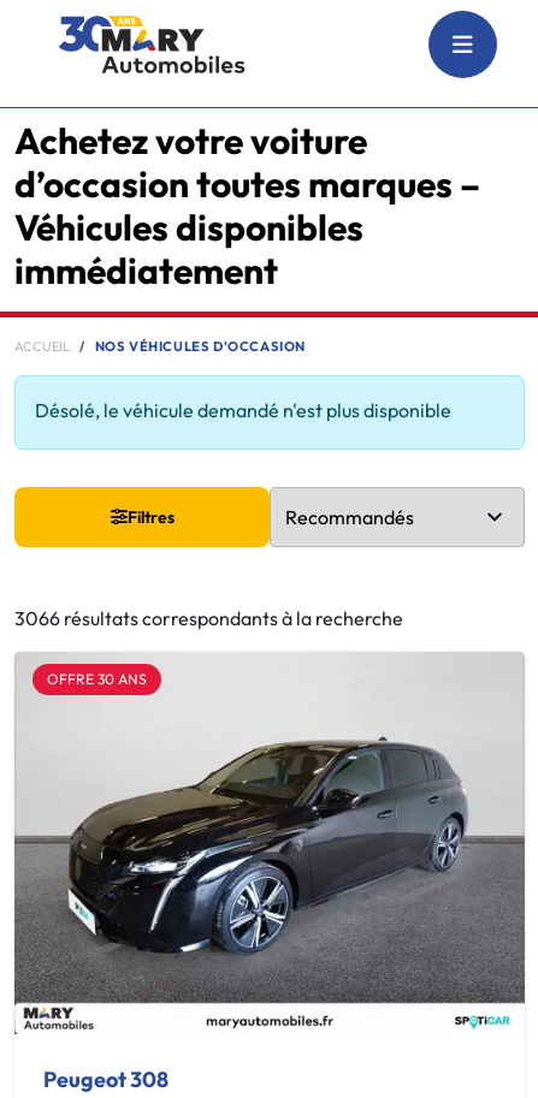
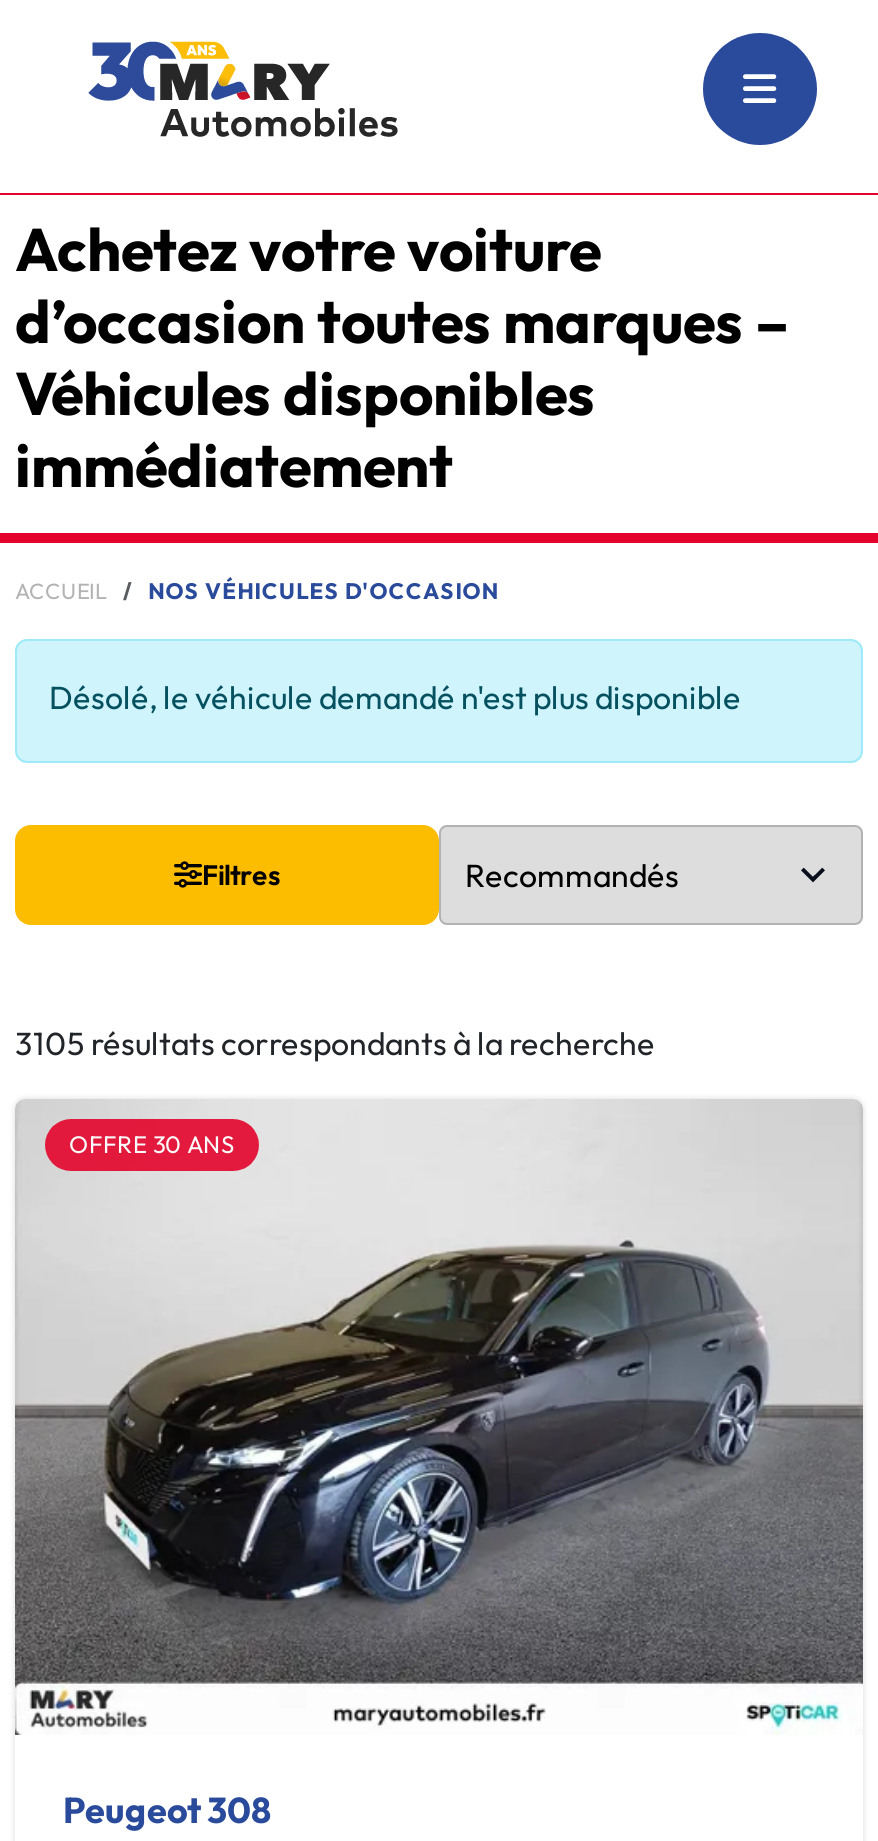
[14,606,403,630] 3066 résultats correspondants à la recherche -> [15,1023,655,1063] 3105 résultats correspondants à la recherche

